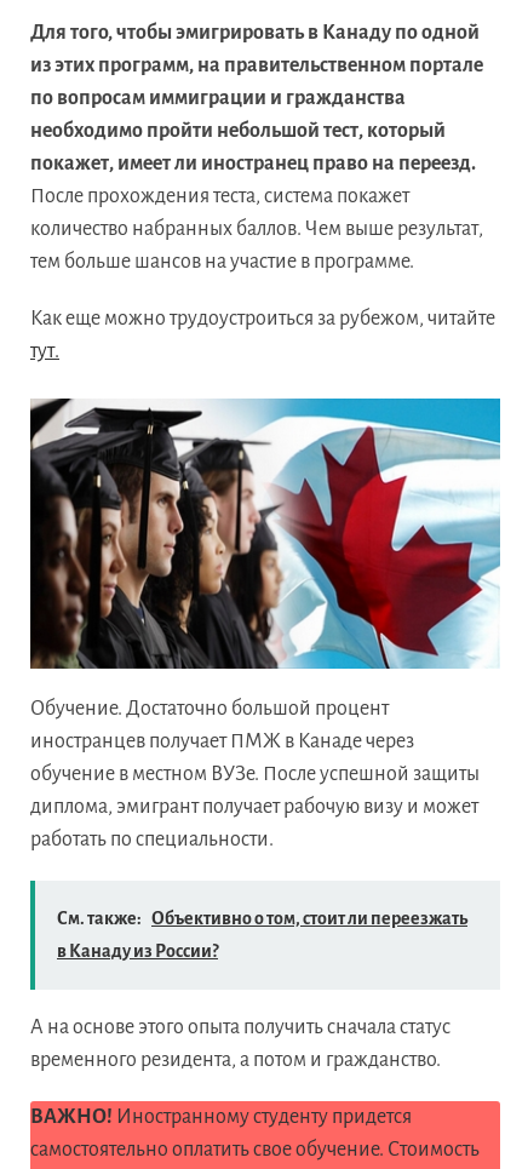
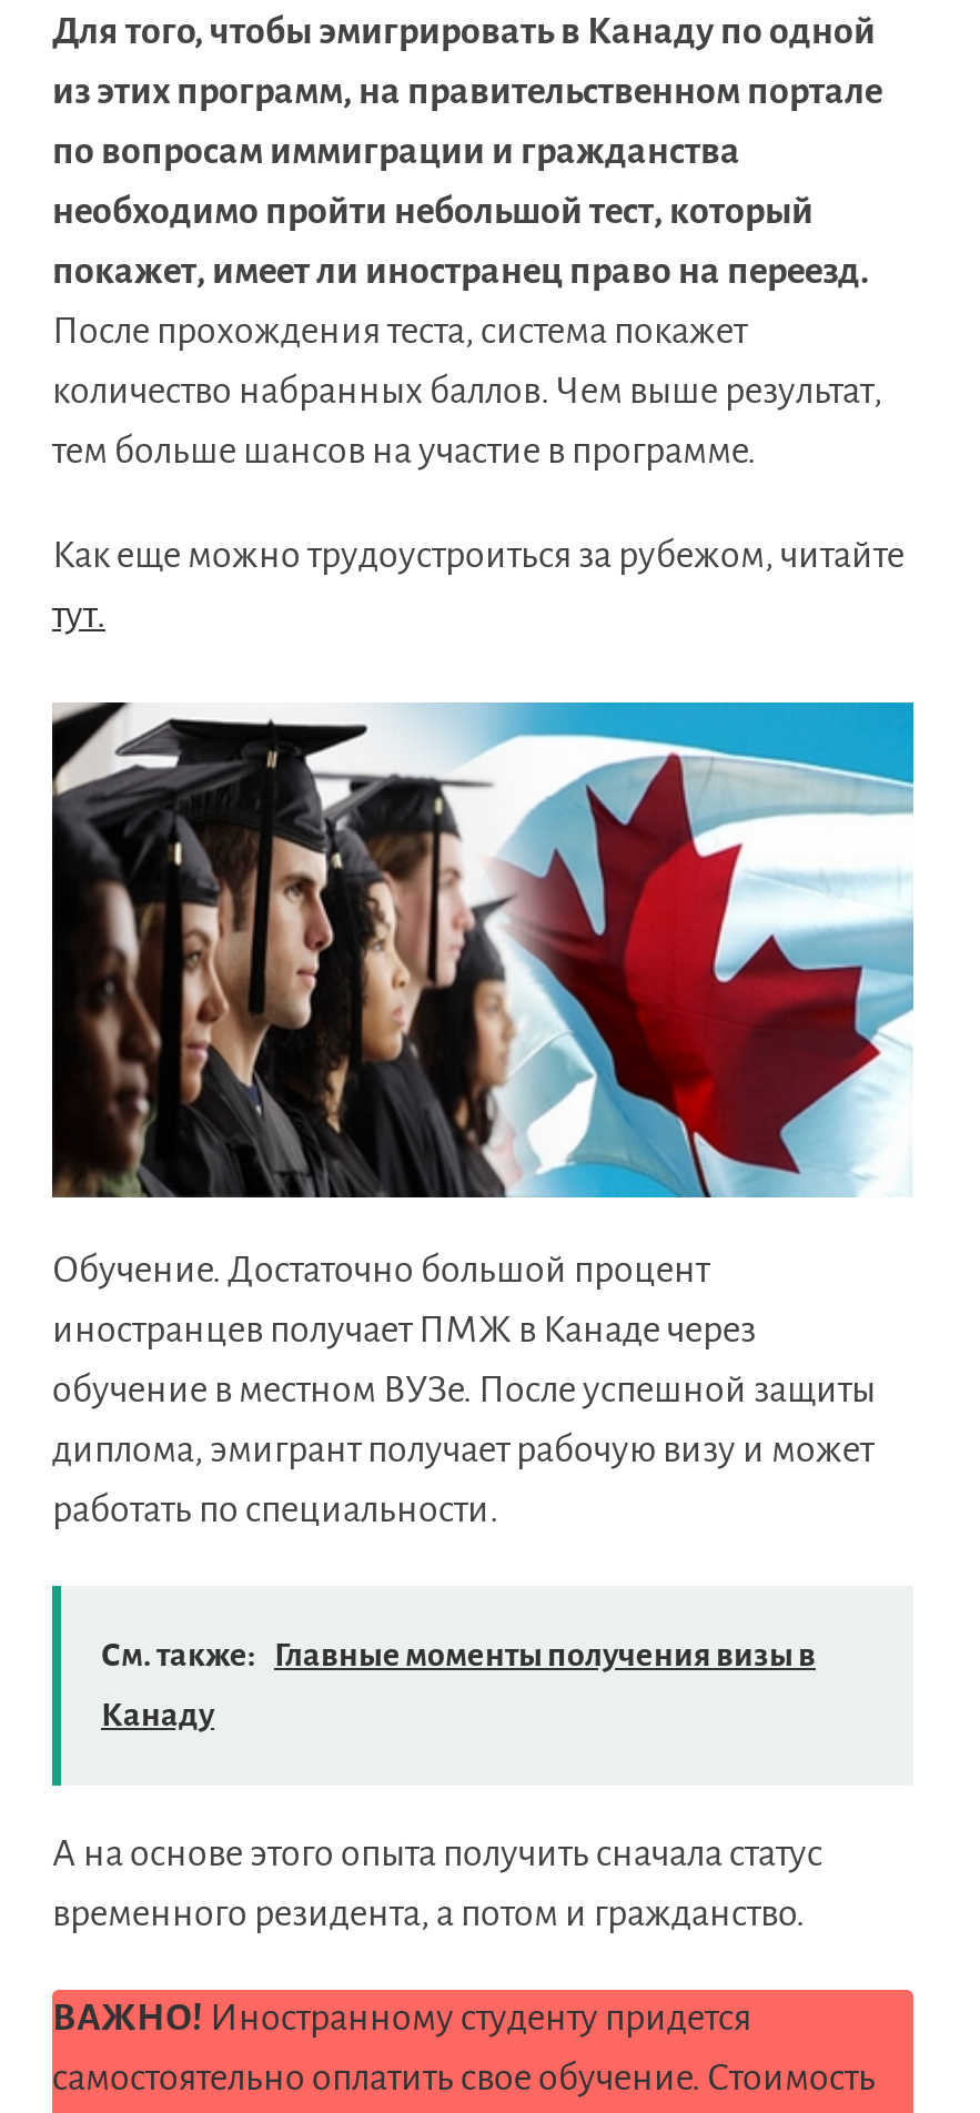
[57,909,467,928] См. также: Объективно о том, стоит ли переезжать -> [101,1637,816,1673] См. также: Главные моменты получения визы в
[57,941,218,961] в Канаду из России? -> [101,1697,214,1733] Канаду

